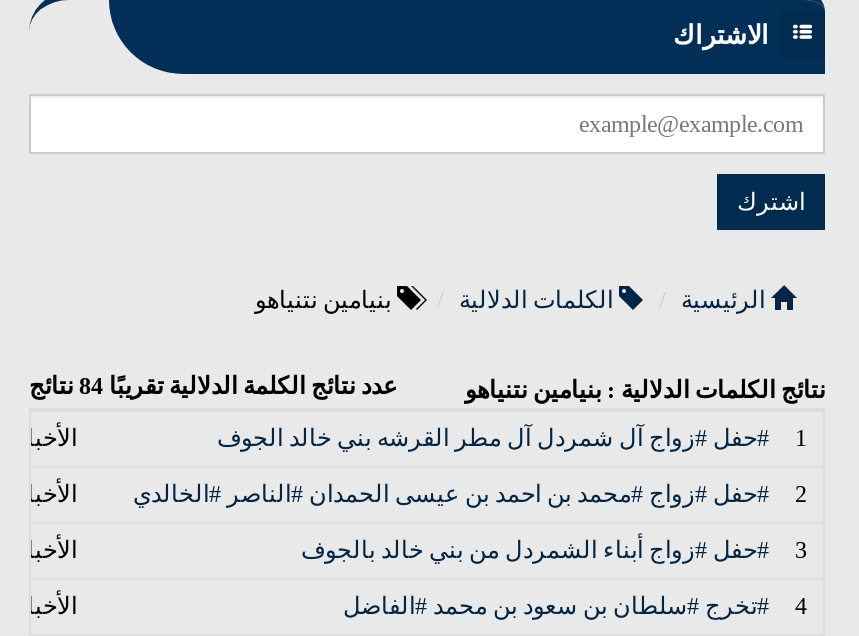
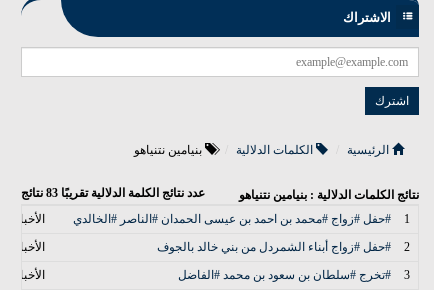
[29,372,397,400] عدد نتائج الكلمة الدلالية تقريبًا 84 نتائج -> [21,186,205,200] عدد نتائج الكلمة الدلالية تقريبًا 83 نتائج
[15,424,807,508] #حفل #زواج آل شمردل آل مطر القرشه بني خالد الجوف | الأخبار | 2 -> none
[301,536,807,564] 3 #حفل #زواج أبناء الشمردل من بني خالد بالجوف -> [157,240,410,254] 2 #حفل #زواج أبناء الشمردل من بني خالد بالجوف
[343,592,807,620] 4 #تخرج #سلطان بن سعود بن محمد #الفاضل -> [178,268,410,282] 3 #تخرج #سلطان بن سعود بن محمد #الفاضل

